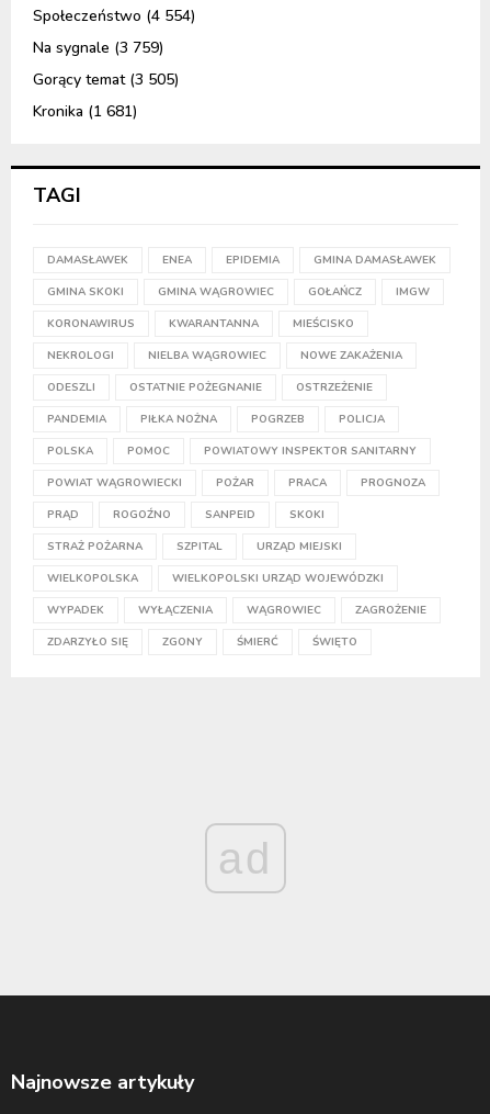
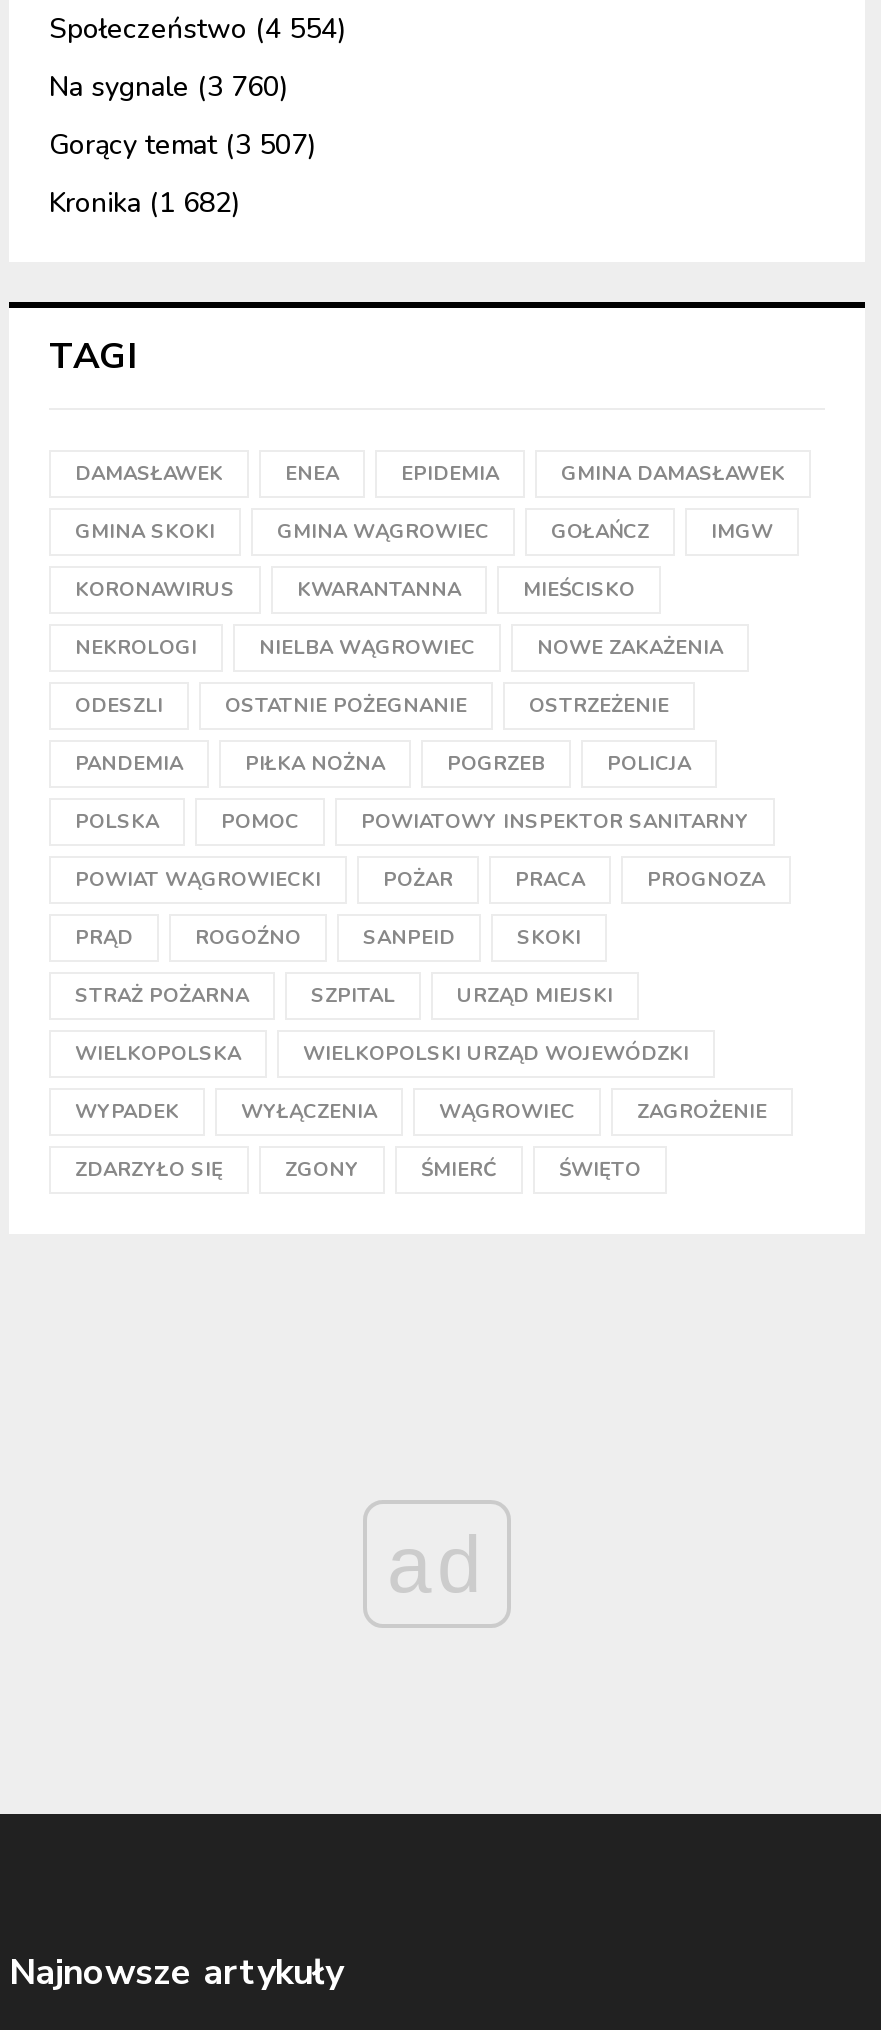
[33,37,163,58] Na sygnale (3 759) -> [49,68,287,106] Na sygnale (3 760)
[33,69,179,90] Gorący temat (3 505) -> [49,126,315,164] Gorący temat (3 507)
[33,101,137,122] Kronika (1 681) -> [49,184,239,222] Kronika (1 682)

